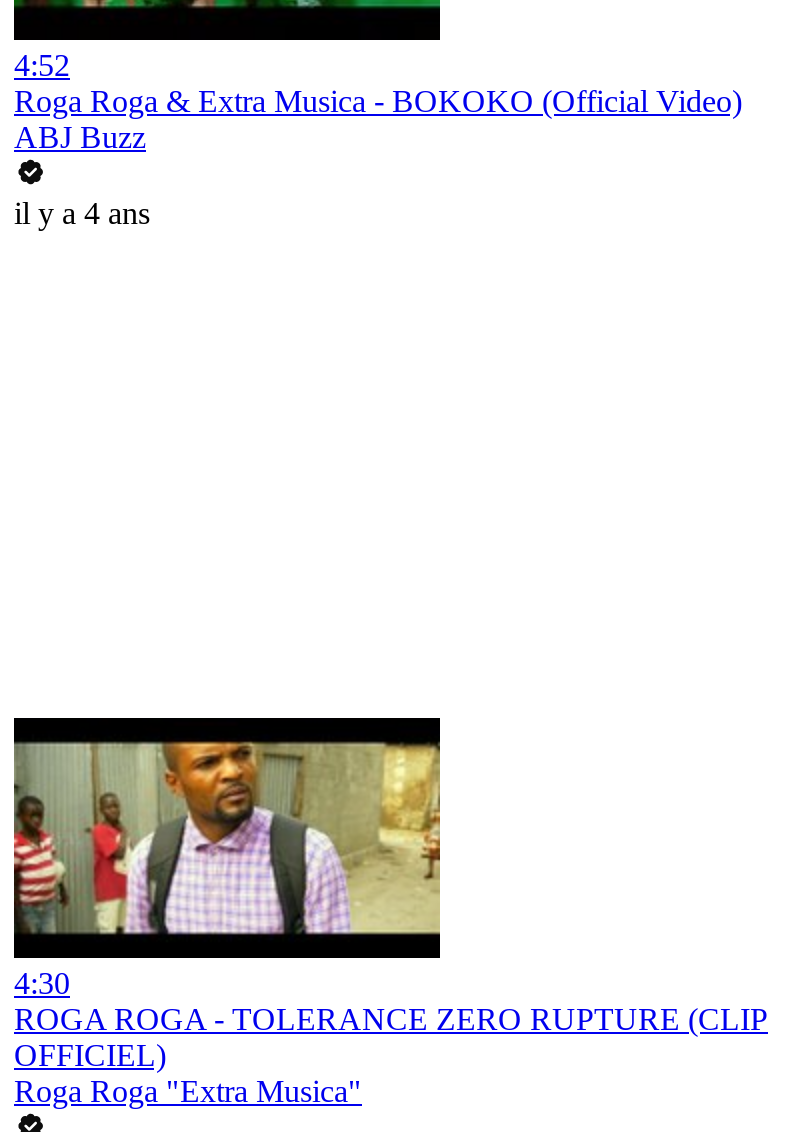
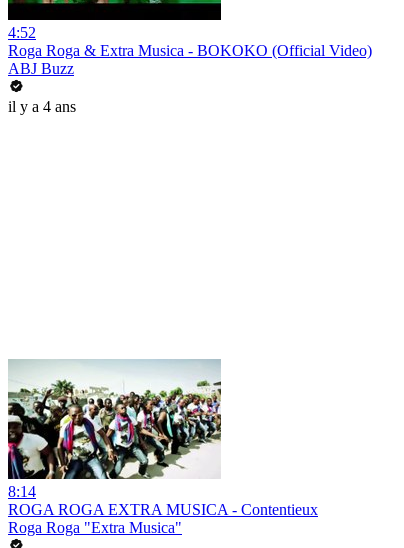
[12,716,768,1073] [image] | 4:30 | ROGA ROGA - TOLERANCE ZERO RUPTURE (CLIP | OFFICIEL) -> [7,359,318,518] [image] | 8:14 | ROGA ROGA EXTRA MUSICA - Contentieux

